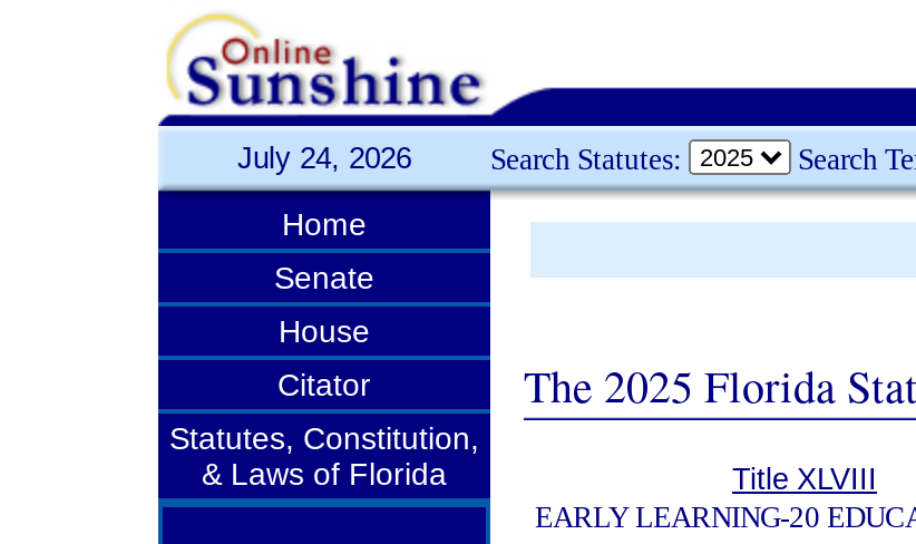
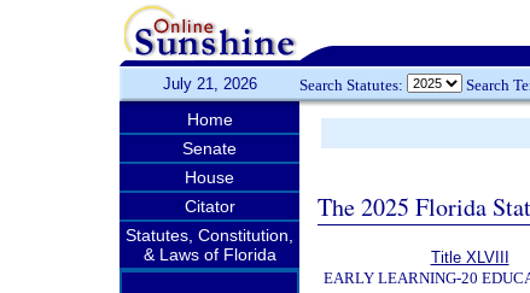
[237,142,411,175] July 24, 2026 -> [162,75,257,93] July 21, 2026

